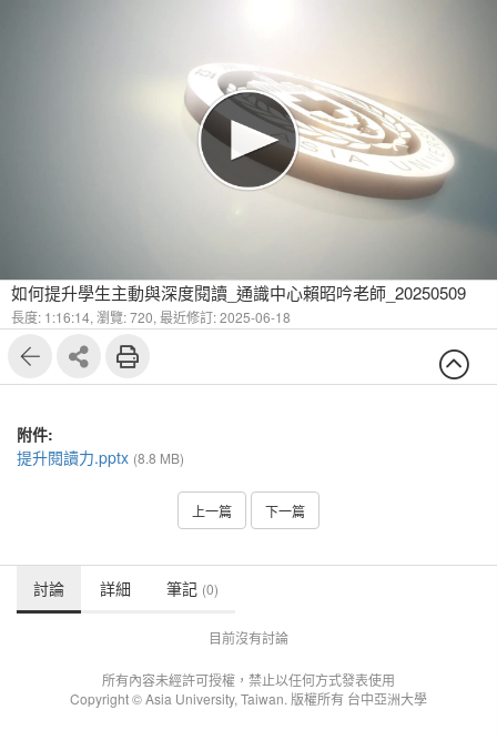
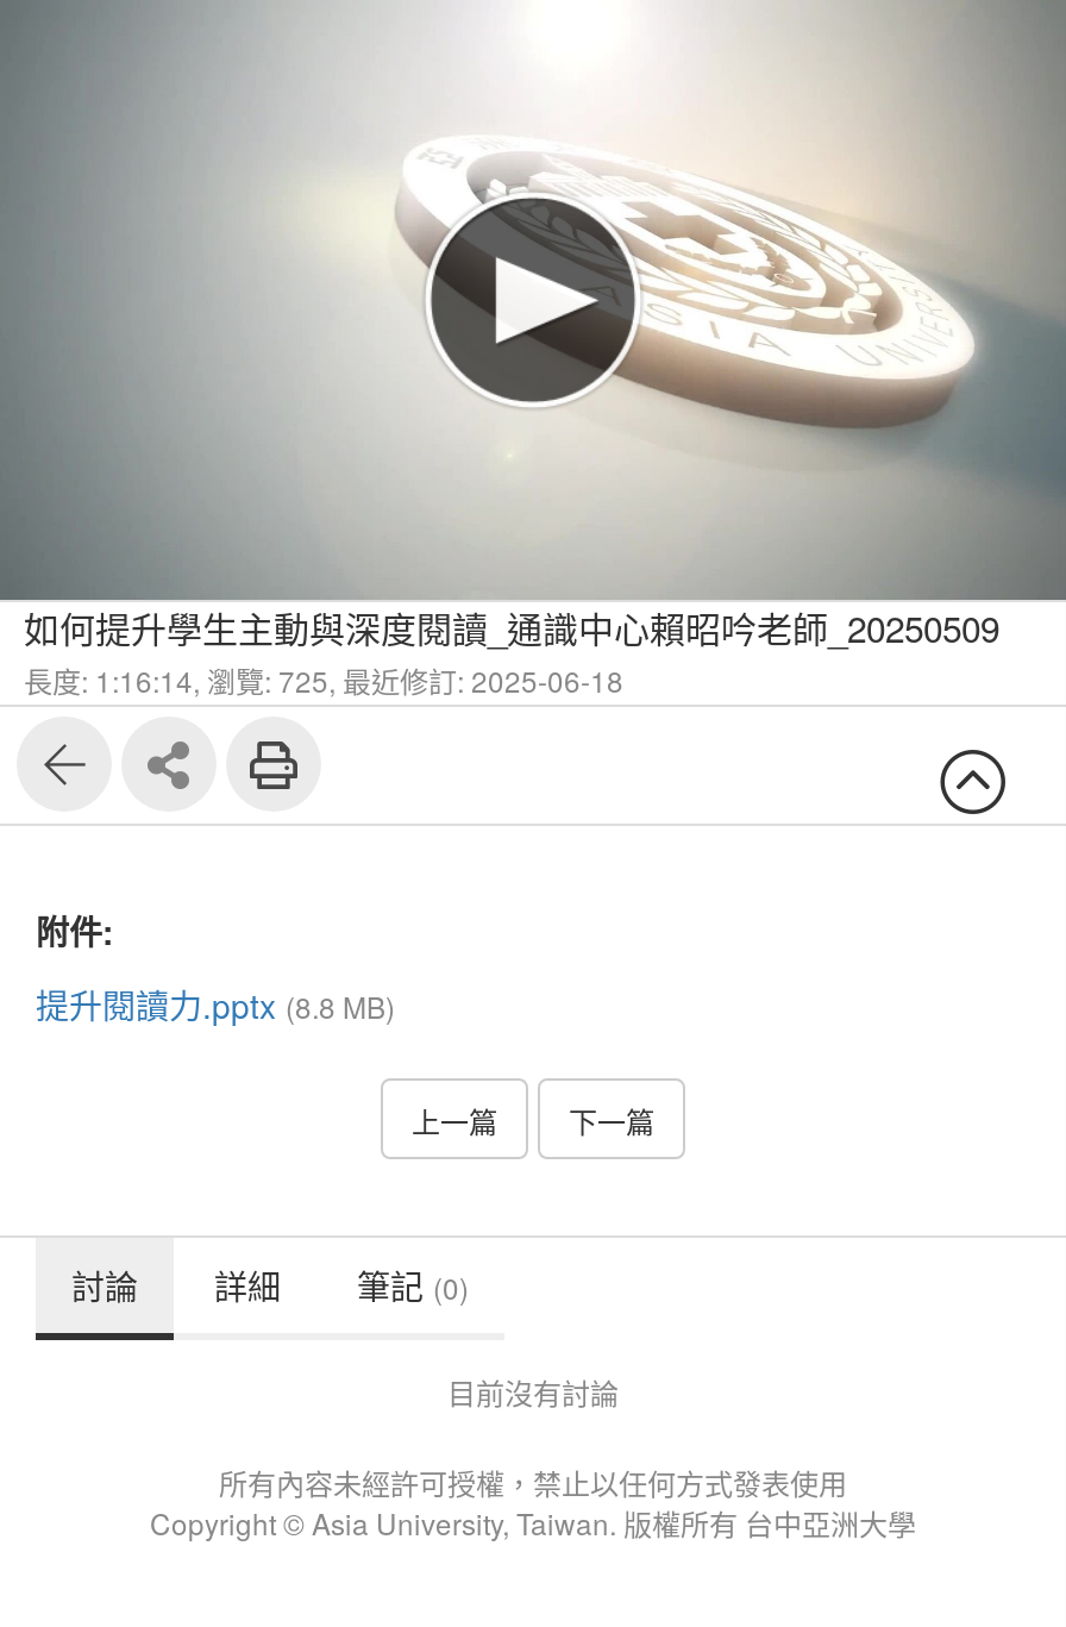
[11,307,291,326] 長度: 1:16:14,瀏覽: 720,最近修訂: 2025-06-18 -> [24,659,623,700] 長度: 1:16:14,瀏覽: 725,最近修訂: 2025-06-18

